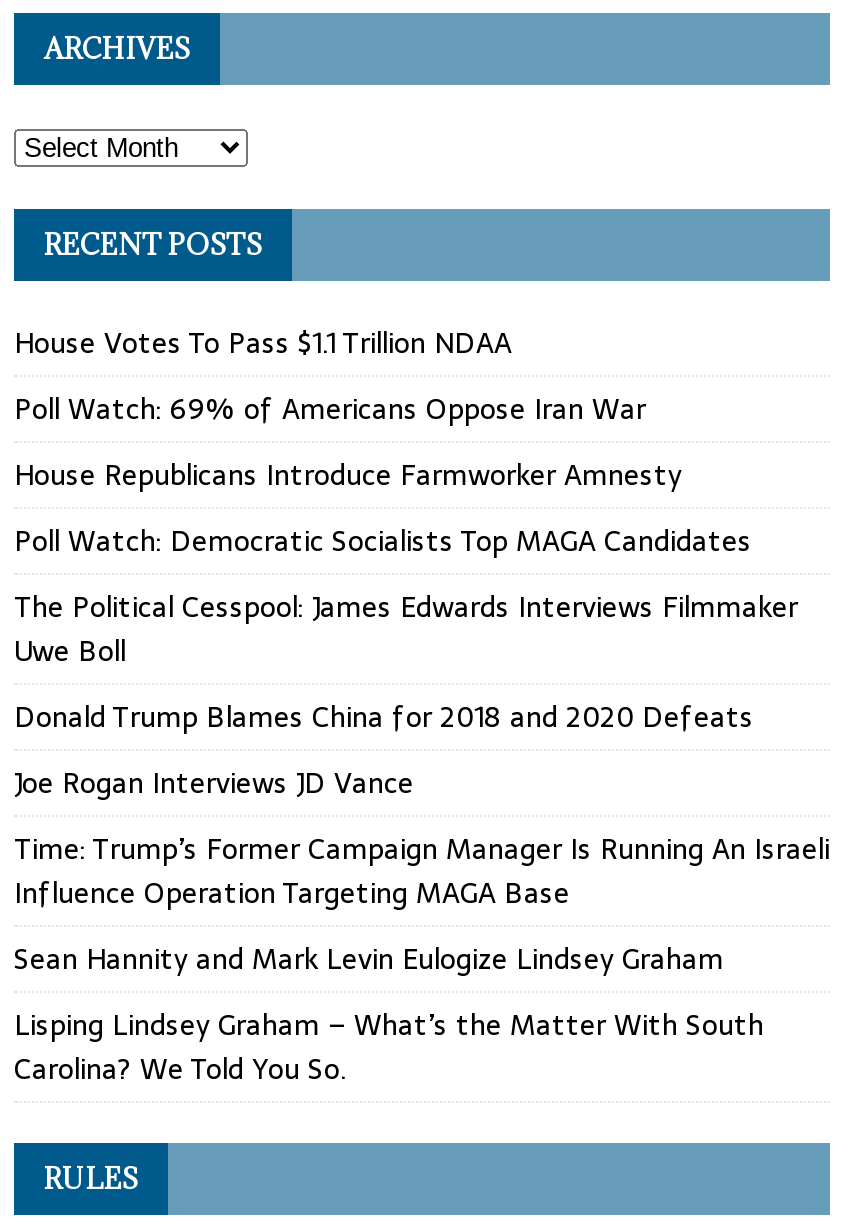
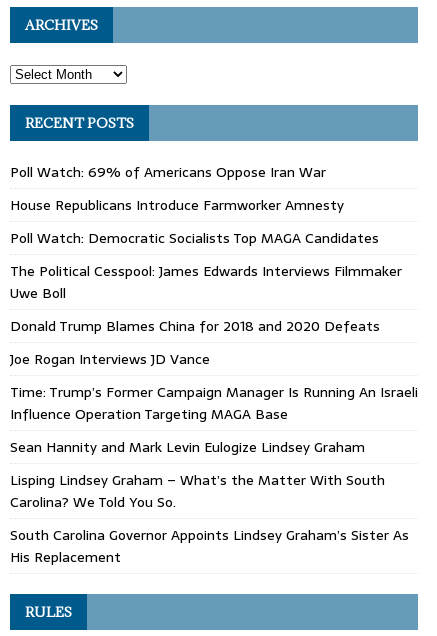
[14,321,512,365] House Votes To Pass $1.1 Trillion NDAA -> none
moved [14,387,830,1091] -> [10,161,418,513]: Poll Watch: 69% of Americans Oppose Iran War | House Republicans Introduce Farmworker Amnesty | Poll Watch: Democratic Socialists Top MAGA Candidates | ... | Lisping Lindsey Graham – What’s the Matter With South | Carolina? We Told You So.
none -> [10,524,409,568] South Carolina Governor Appoints Lindsey Graham’s Sister As | His Replacement

